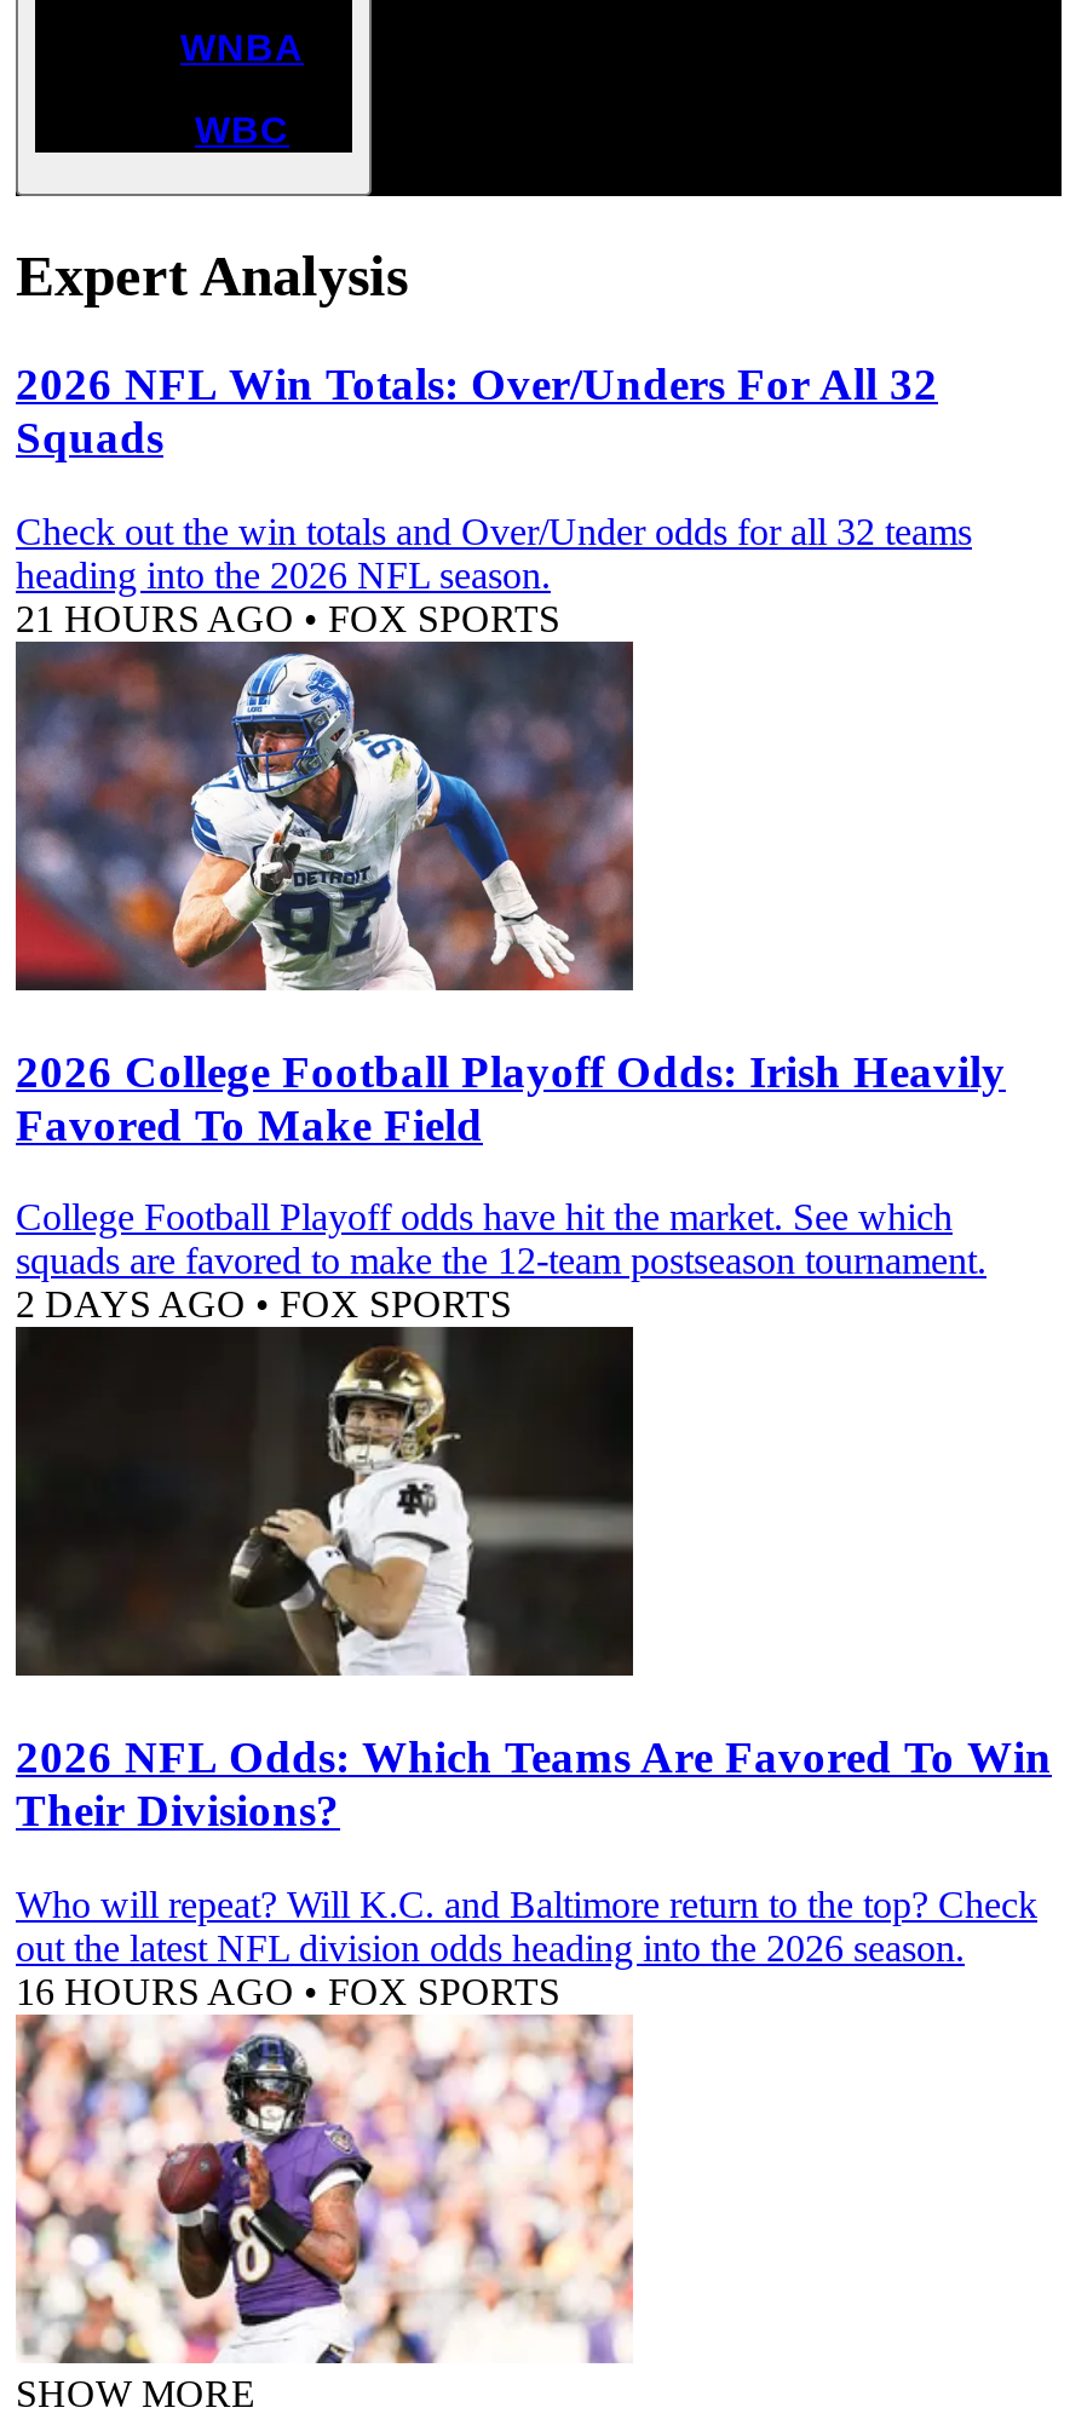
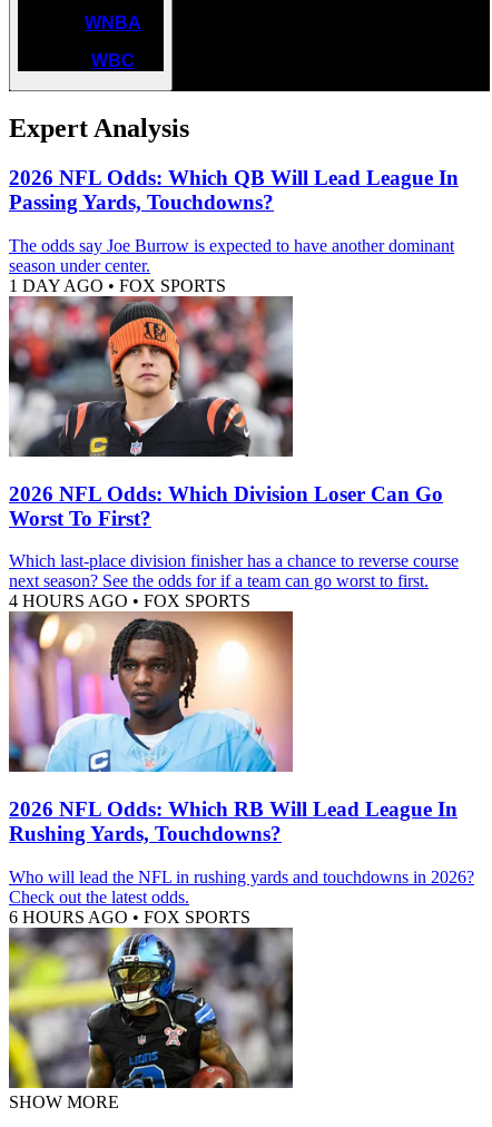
[16,359,938,463] 2026 NFL Win Totals: Over/Unders For All 32 | Squads -> [9,166,459,214] 2026 NFL Odds: Which QB Will Lead League In | Passing Yards, Touchdowns?
[16,511,972,639] Check out the win totals and Over/Under odds for all 32 teams | heading into the 2026 NFL season. | 21 HOURS AGO • FOX SPORTS -> [9,236,454,295] The odds say Joe Burrow is expected to have another dominant | season under center. | 1 DAY AGO • FOX SPORTS
[13,644,1006,1149] [image] | 2026 College Football Playoff Odds: Irish Heavily | Favored To Make Field -> [9,296,443,530] [image] | 2026 NFL Odds: Which Division Loser Can Go | Worst To First?
[13,1197,986,1678] [image] | College Football Playoff odds have hit the market. See which | squads are favored to make the 12-team postseason tournament. | 2 DAYS AGO • FOX SPORTS -> [8,552,459,773] [image] | Which last-place division finisher has a chance to reverse course | next season? See the odds for if a team can go worst to first. | 4 HOURS AGO • FOX SPORTS
[16,1731,1052,1835] 2026 NFL Odds: Which Teams Are Favored To Win | Their Divisions? -> [9,797,457,845] 2026 NFL Odds: Which RB Will Lead League In | Rushing Yards, Touchdowns?
[16,1883,1037,2012] Who will repeat? Will K.C. and Baltimore return to the top? Check | out the latest NFL division odds heading into the 2026 season. | 16 HOURS AGO • FOX SPORTS -> [9,867,474,926] Who will lead the NFL in rushing yards and touchdowns in 2026? | Check out the latest odds. | 6 HOURS AGO • FOX SPORTS
[16,2015,635,2366] [image] -> [8,927,294,1089] [image]

